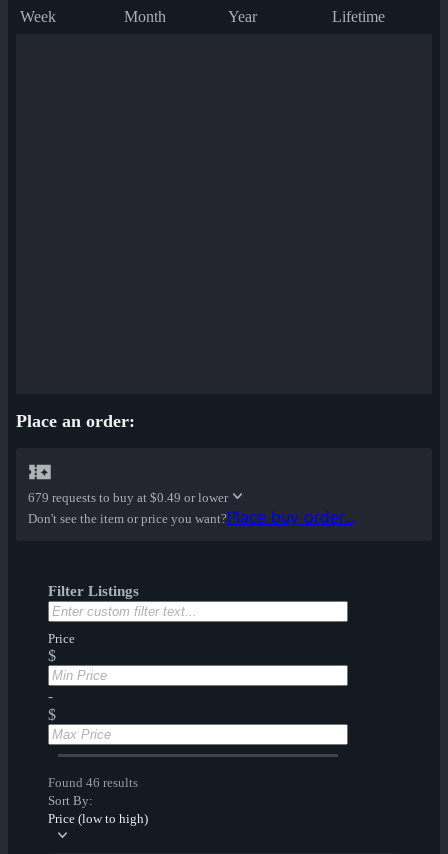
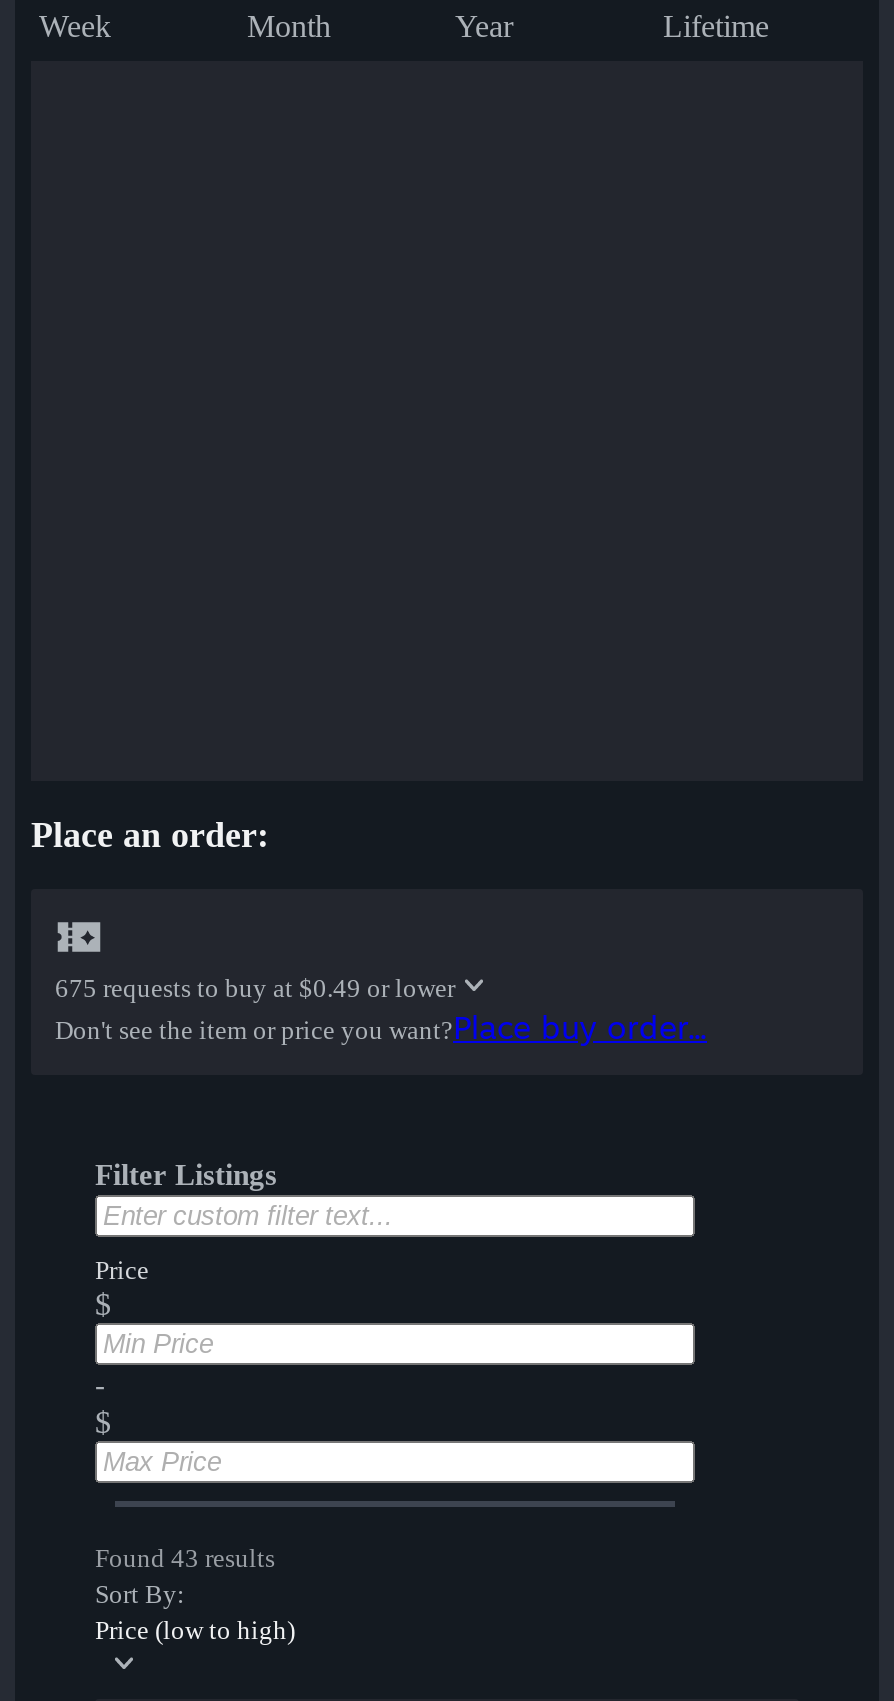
[28,490,228,505] 679 requests to buy at $0.49 or lower -> [55,974,455,1004] 675 requests to buy at $0.49 or lower
[48,775,138,790] Found 46 results -> [95,1544,275,1574] Found 43 results

